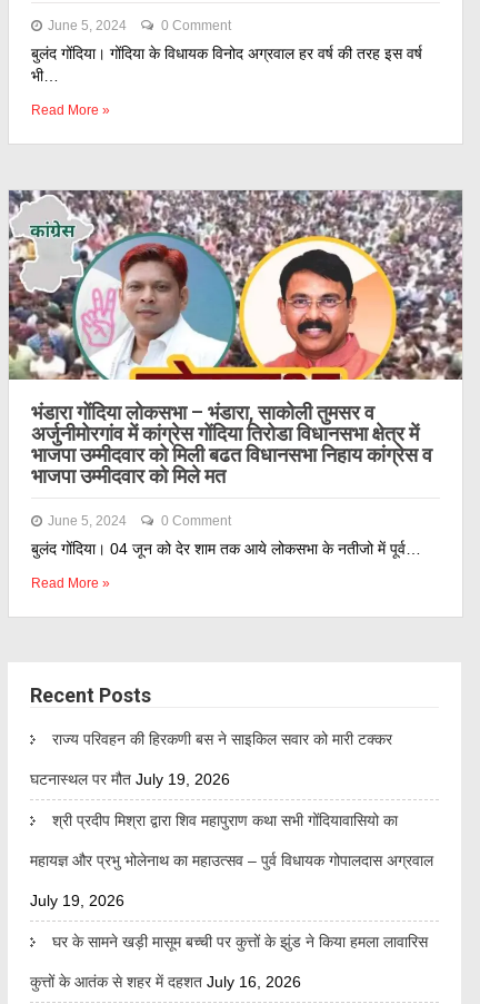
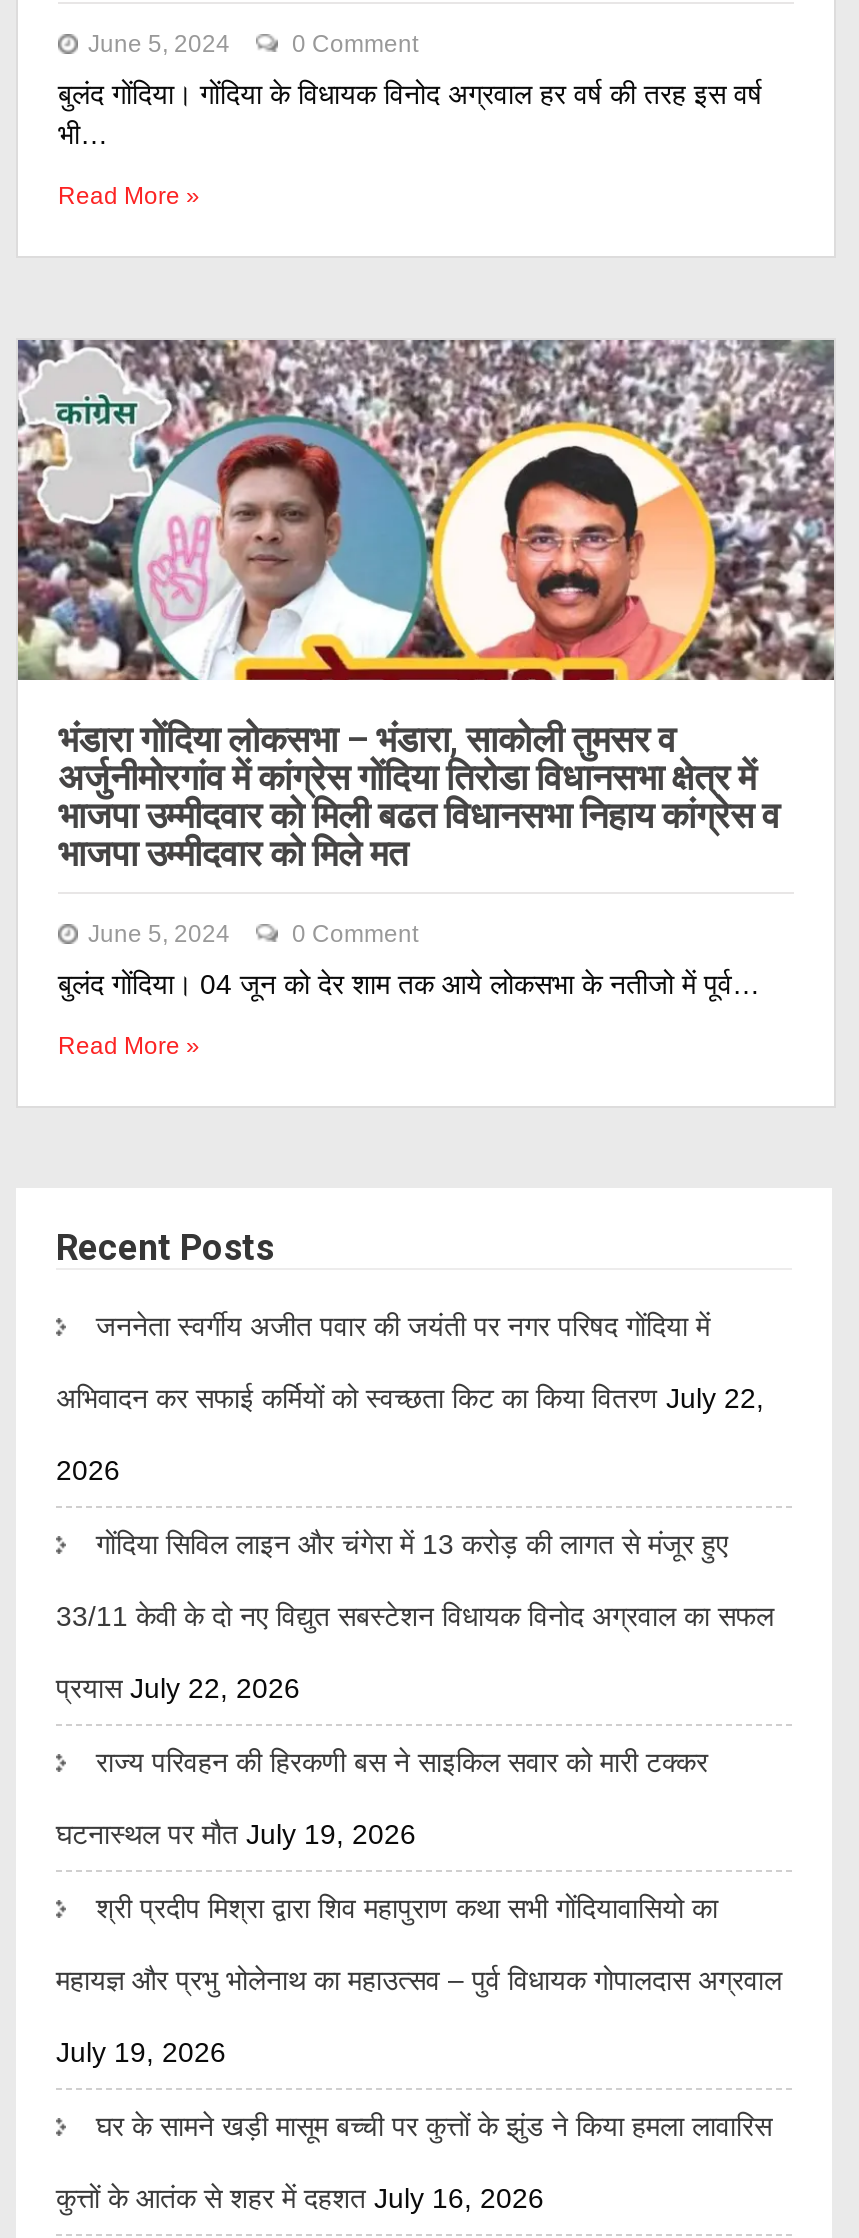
none -> [56,1310,774,1704] जननेता स्वर्गीय अजीत पवार की जयंती पर नगर परिषद गोंदिया में | अभिवादन कर सफाई कर्मियों को स्वच्छता किट का किया वितरण July 22, | 2026 | गोंदिया सिविल लाइन और चंगेरा में 13 करोड़ की लागत से मंजूर हुए | 33/11 केवी के दो नए विद्युत सबस्टेशन विधायक विनोद अग्रवाल का सफल | प्रयास July 22, 2026

